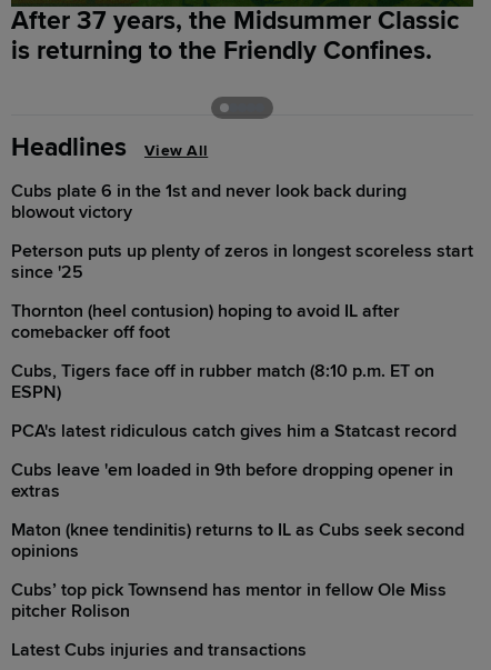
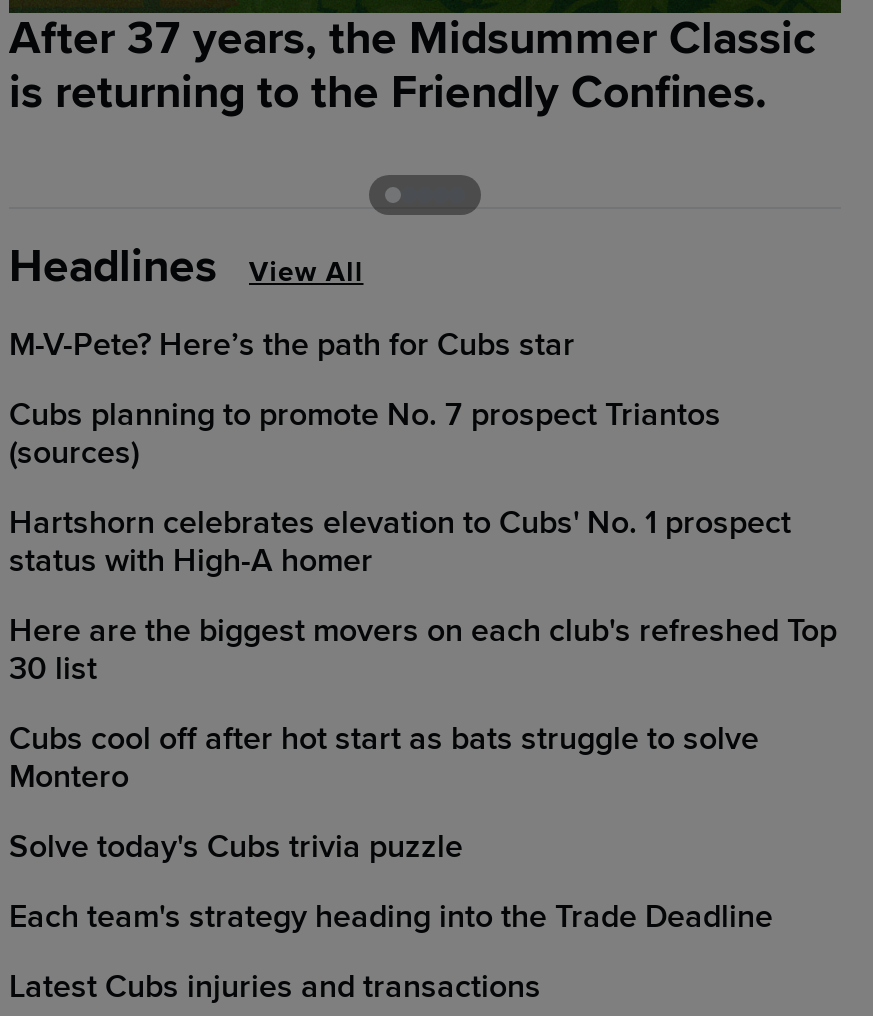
[11,180,473,623] Cubs plate 6 in the 1st and never look back during | blowout victory | Peterson puts up plenty of zeros in longest scoreless start | since '25 | Thornton (heel contusion) hoping to avoid IL after | comebacker off foot | Cubs, Tigers face off in rubber match (8:10 p.m. ET on | ESPN) | PCA's latest ridiculous catch gives him a Statcast record | Cubs leave 'em loaded in 9th before dropping opener in | extras | Maton (knee tendinitis) returns to IL as Cubs seek second | opinions | Cubs’ top pick Townsend has mentor in fellow Ole Miss | pitcher Rolison -> [9,325,837,937] M-V-Pete? Here’s the path for Cubs star | Cubs planning to promote No. 7 prospect Triantos | (sources) | Hartshorn celebrates elevation to Cubs' No. 1 prospect | status with High-A homer | Here are the biggest movers on each club's refreshed Top | 30 list | Cubs cool off after hot start as bats struggle to solve | Montero | Solve today's Cubs trivia puzzle | Each team's strategy heading into the Trade Deadline

